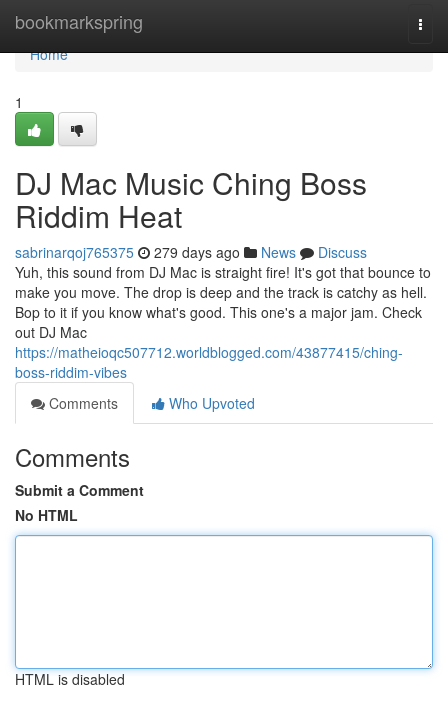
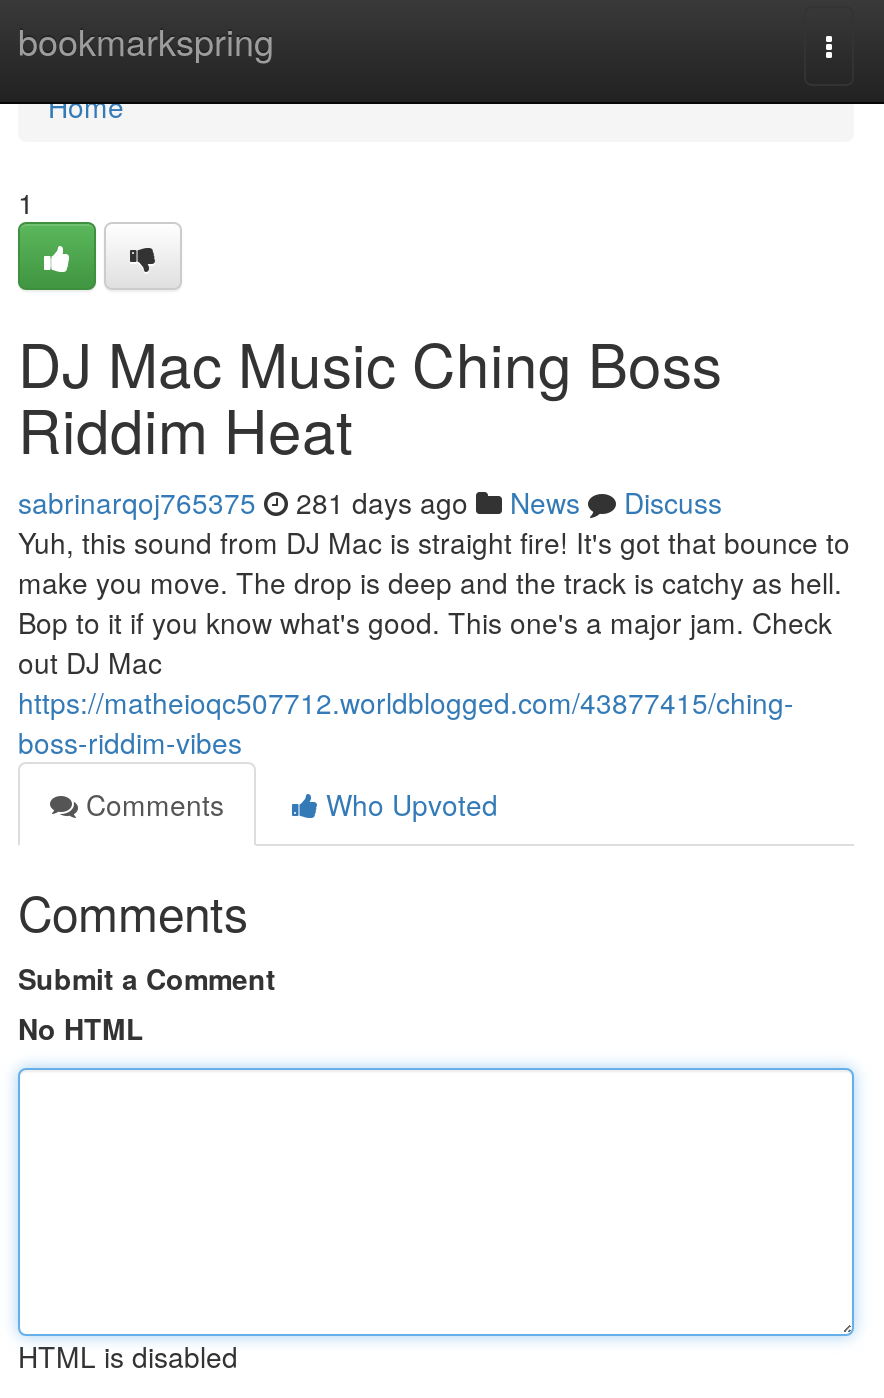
[15,242,367,262] sabrinarqoj765375 279 days ago News Discuss -> [18,482,722,522] sabrinarqoj765375 281 days ago News Discuss

